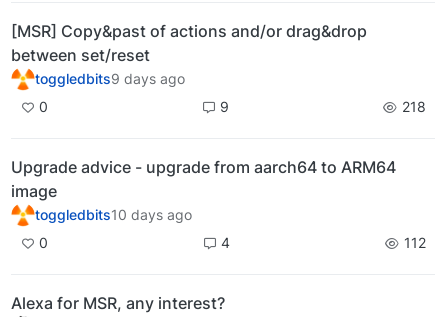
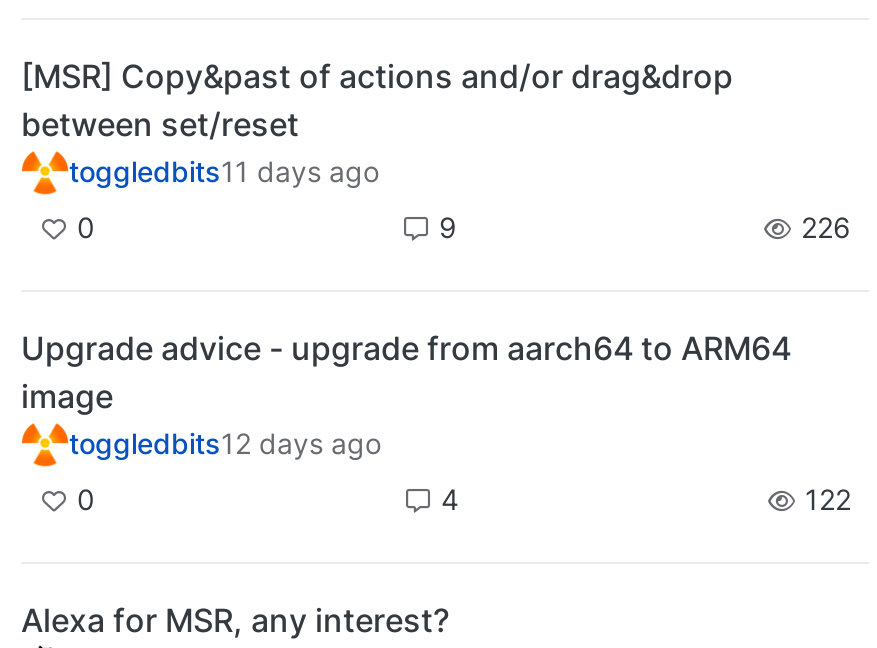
[35,70,185,87] toggledbits9 days ago -> [69,154,379,188] toggledbits11 days ago
[398,98,426,115] 218 -> [793,210,851,244] 226
[35,206,192,223] toggledbits10 days ago -> [69,426,381,460] toggledbits12 days ago
[400,234,426,251] 112 -> [797,482,851,516] 122

